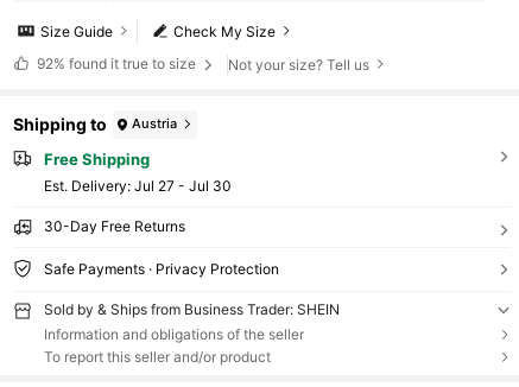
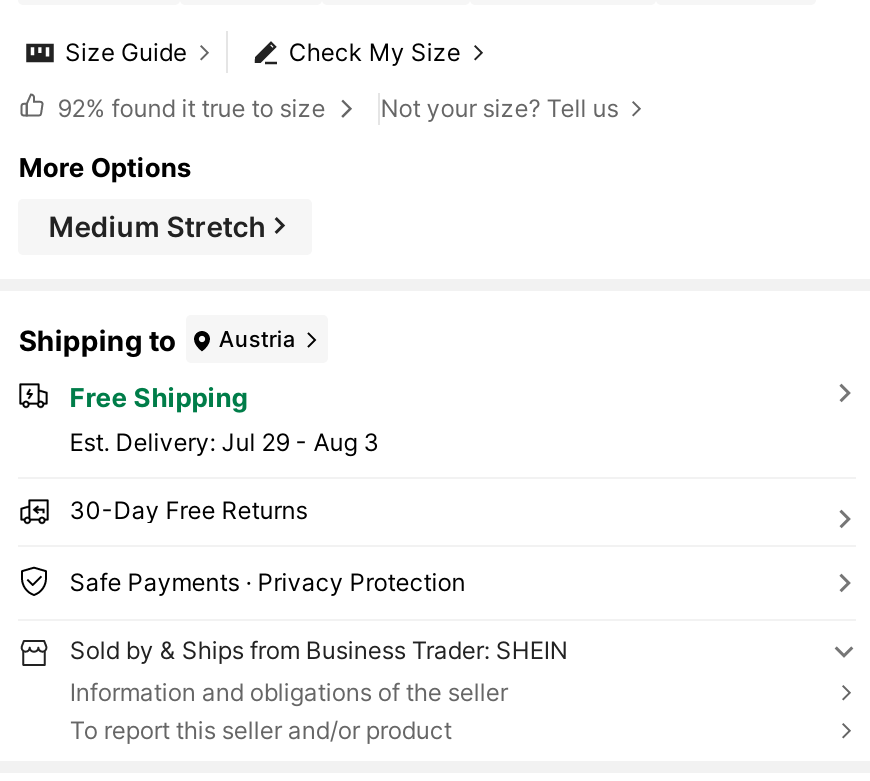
none -> [19,151,266,244] More Options | Medium Stretch
[44,177,231,194] Est. Delivery: Jul 27 - Jul 30 -> [69,427,379,457] Est. Delivery: Jul 29 - Aug 3

